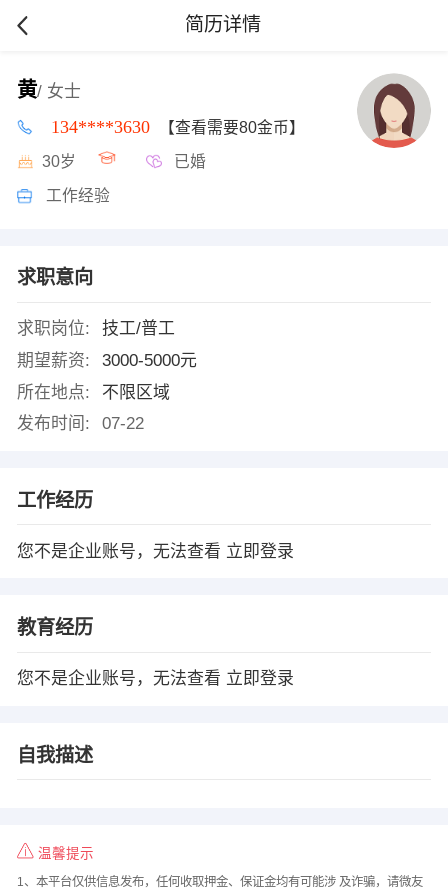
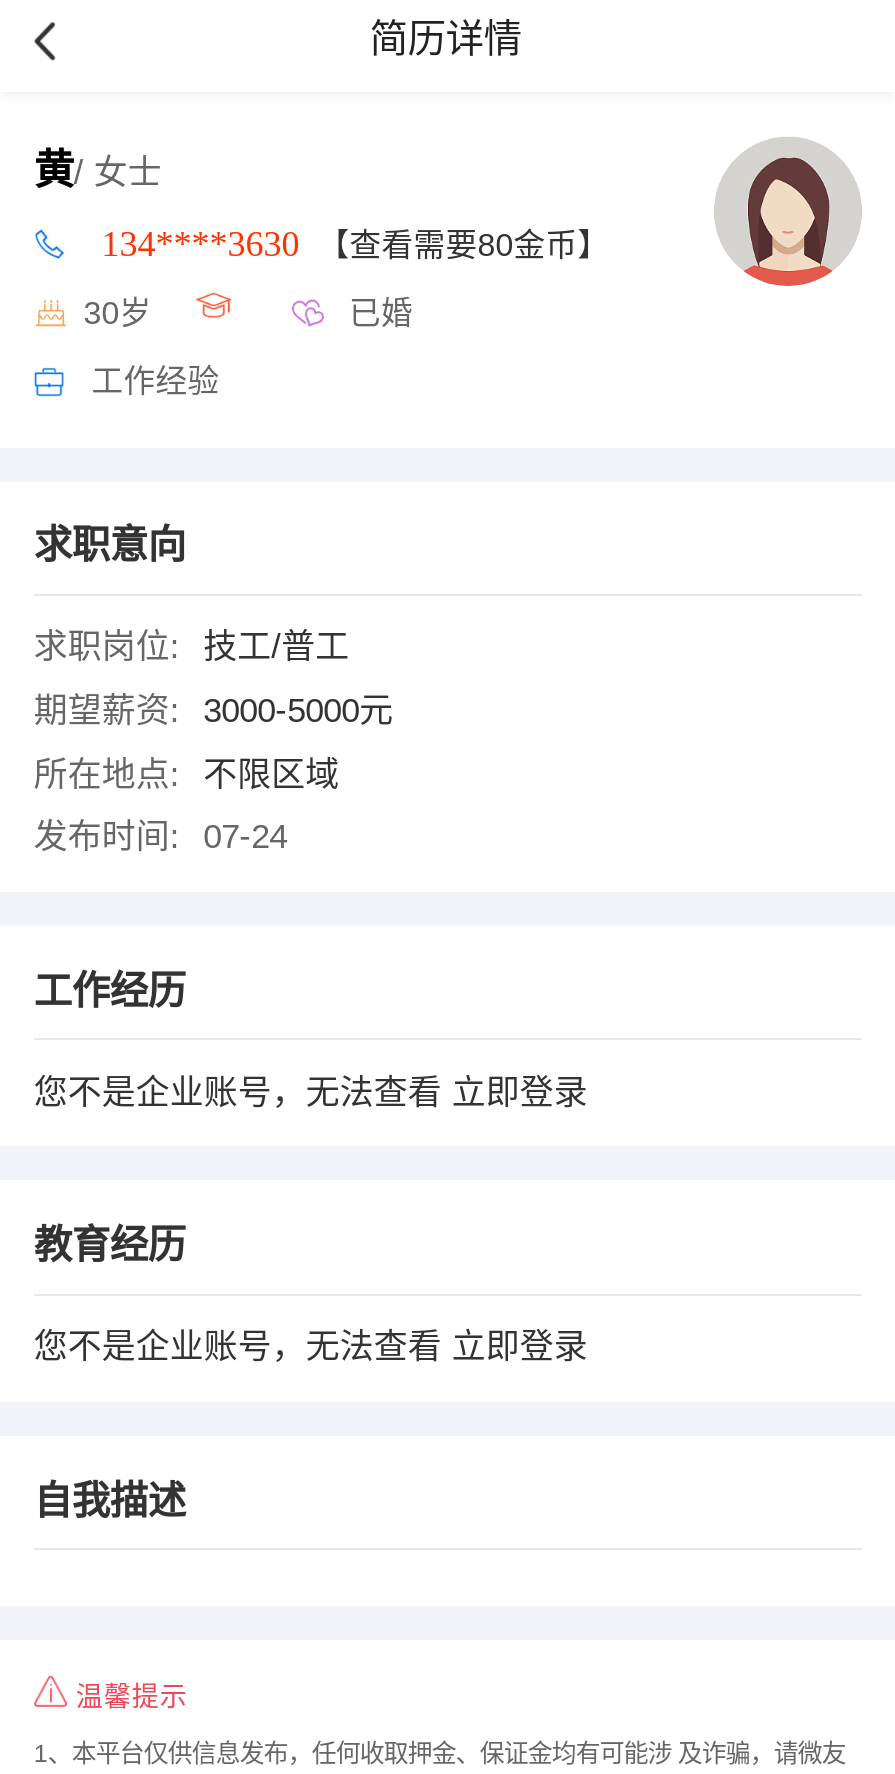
[17,414,144,433] 发布时间: 07-22 -> [34,819,287,857] 发布时间: 07-24

